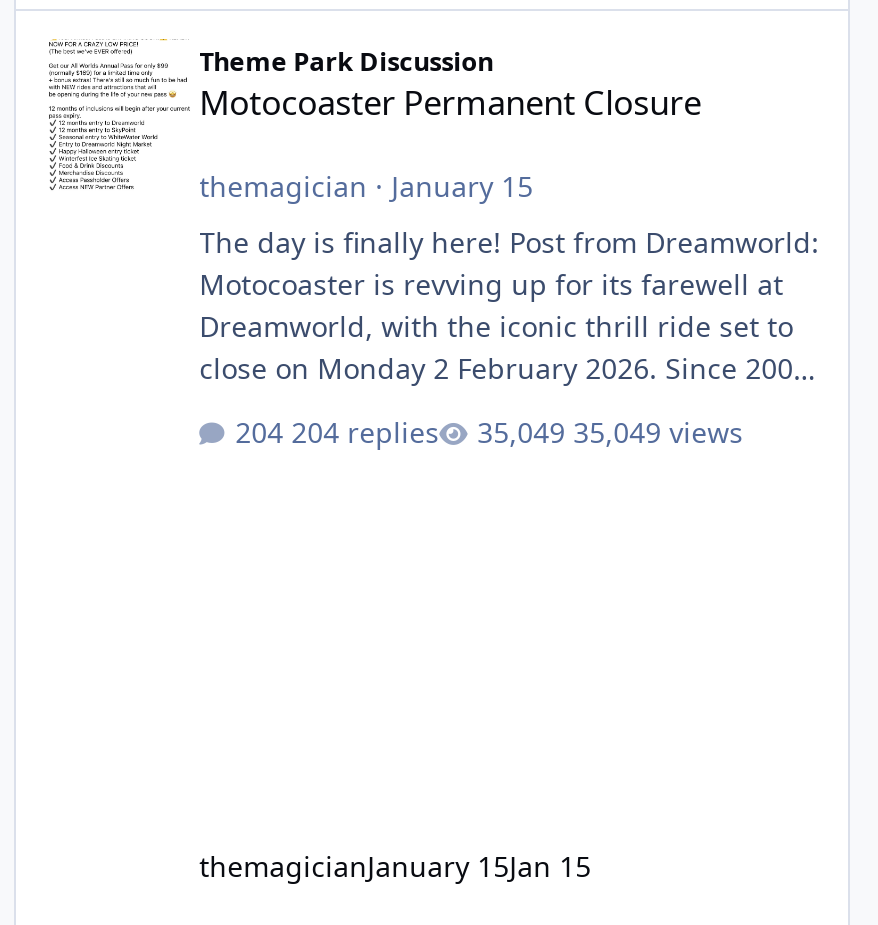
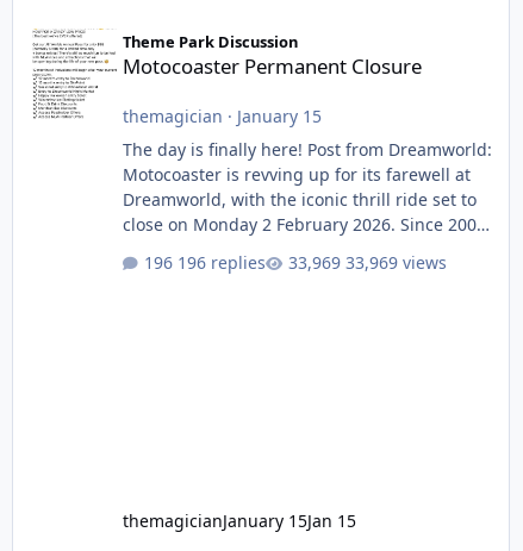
[291,413,439,451] 204 replies -> [177,251,265,274] 196 replies
[573,413,743,451] 35,049 views -> [345,251,446,274] 33,969 views

